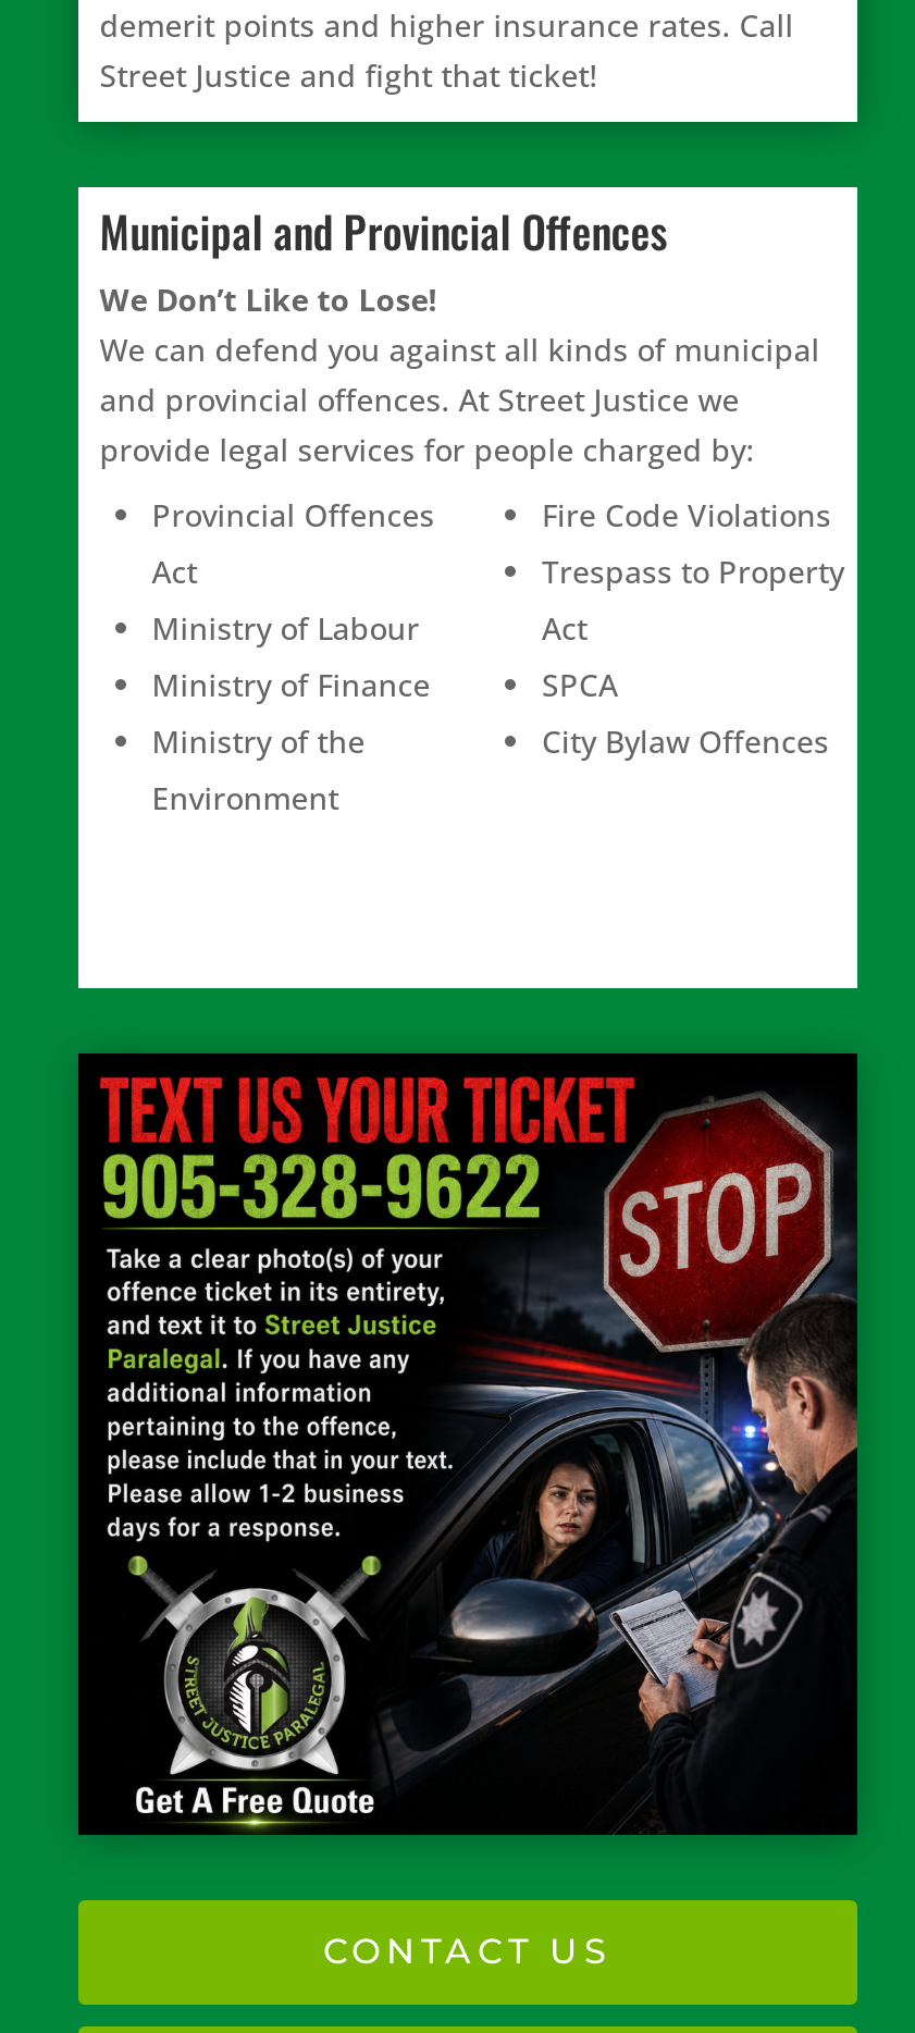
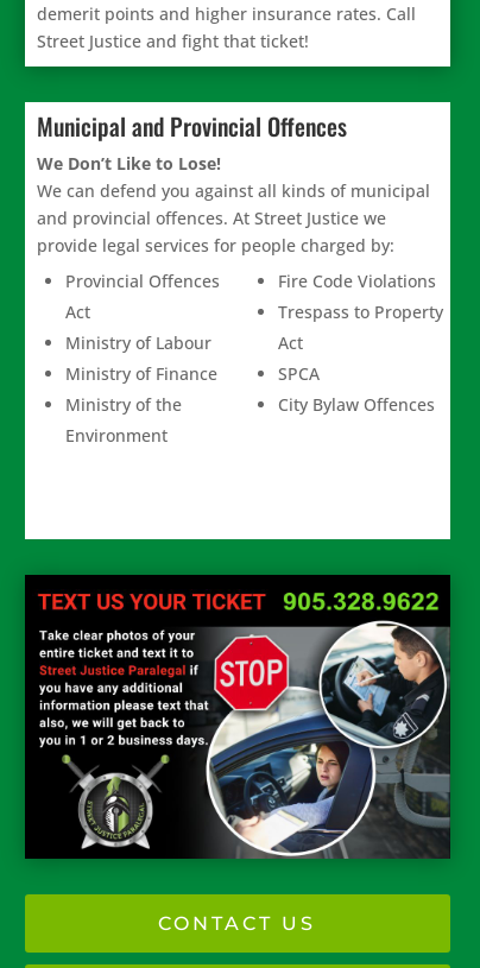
[98,1075,857,1835] [image] -> [39,588,450,860] [image]

